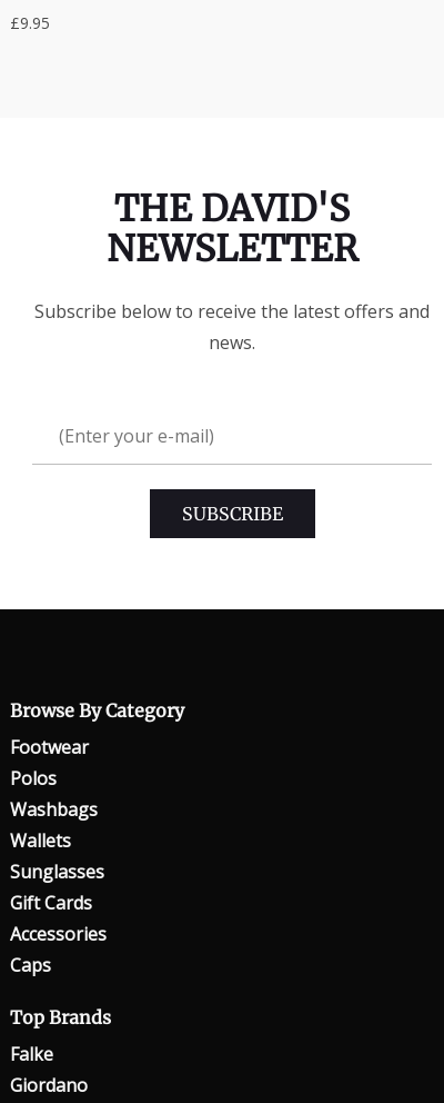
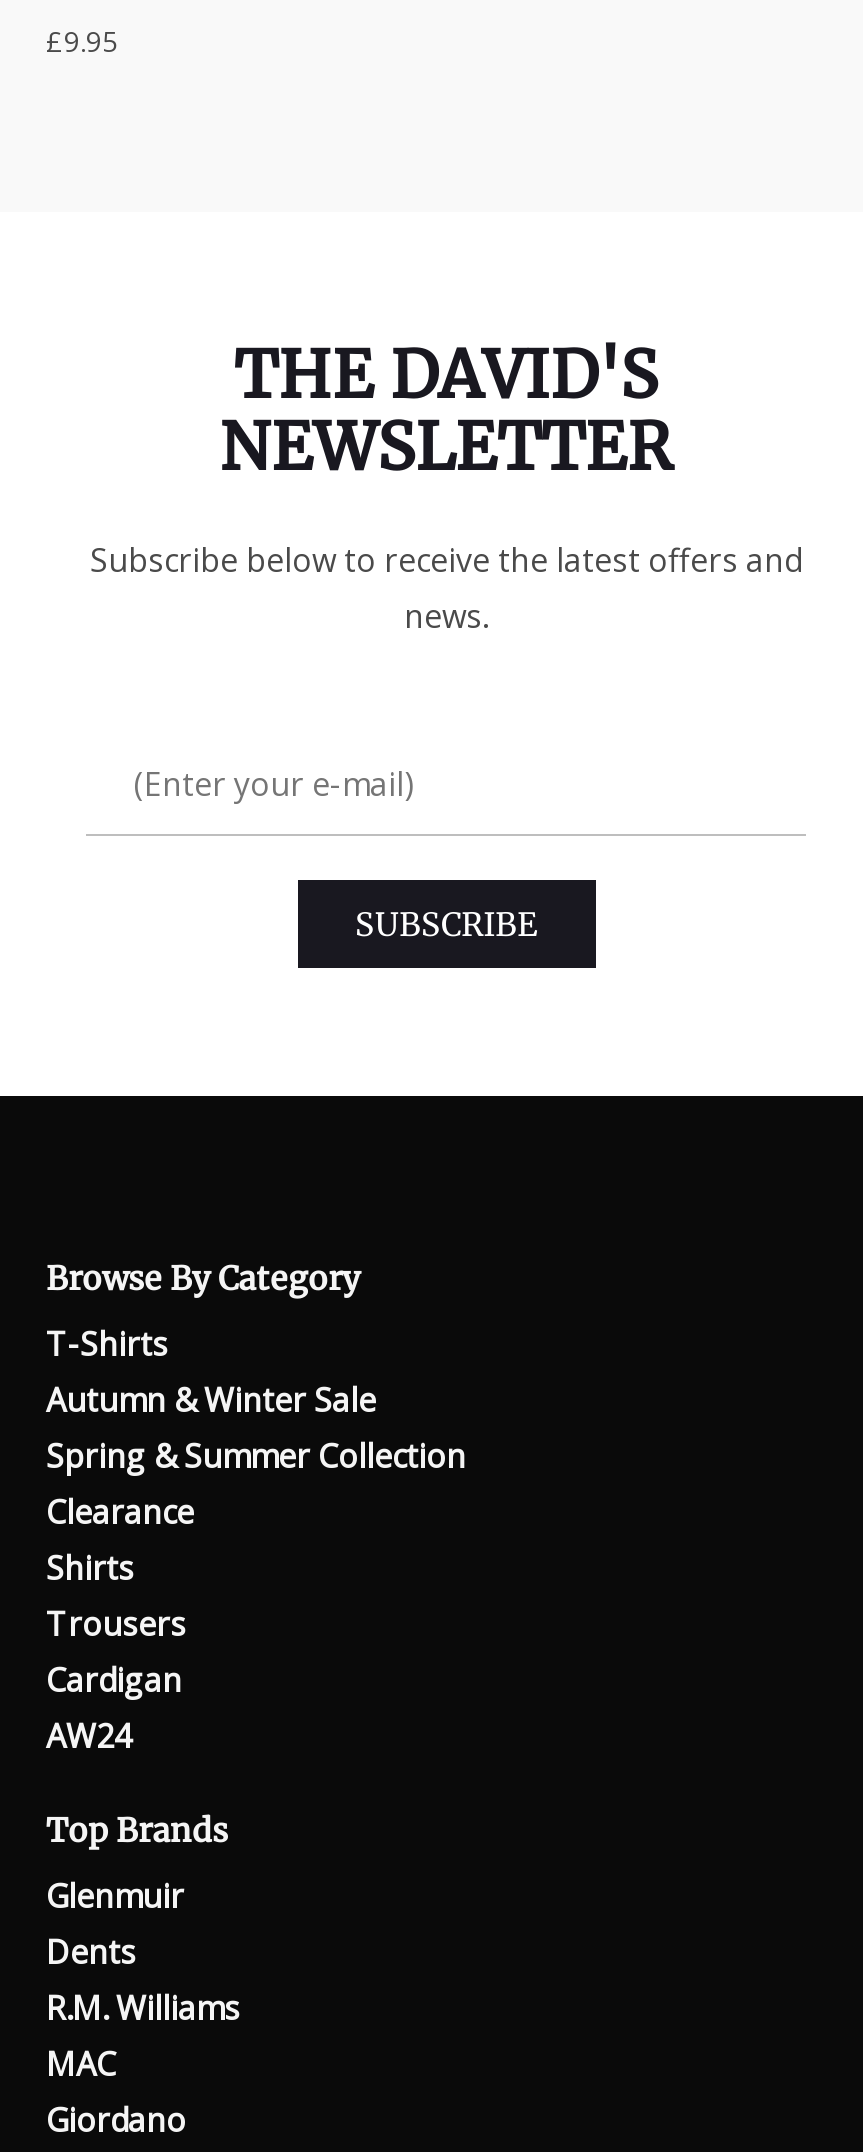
[10,736,107,978] Footwear | Polos | Washbags | Wallets | Sunglasses | Gift Cards | Accessories | Caps -> [46,1323,466,1759] T-Shirts | Autumn & Winter Sale | Spring & Summer Collection | Clearance | Shirts | Trousers | Cardigan | AW24
[10,1042,53,1067] Falke -> [46,1875,240,2087] Glenmuir | Dents | R.M. Williams | MAC

